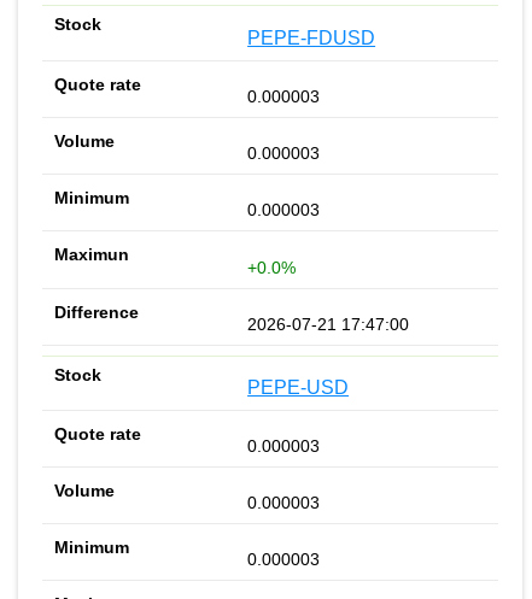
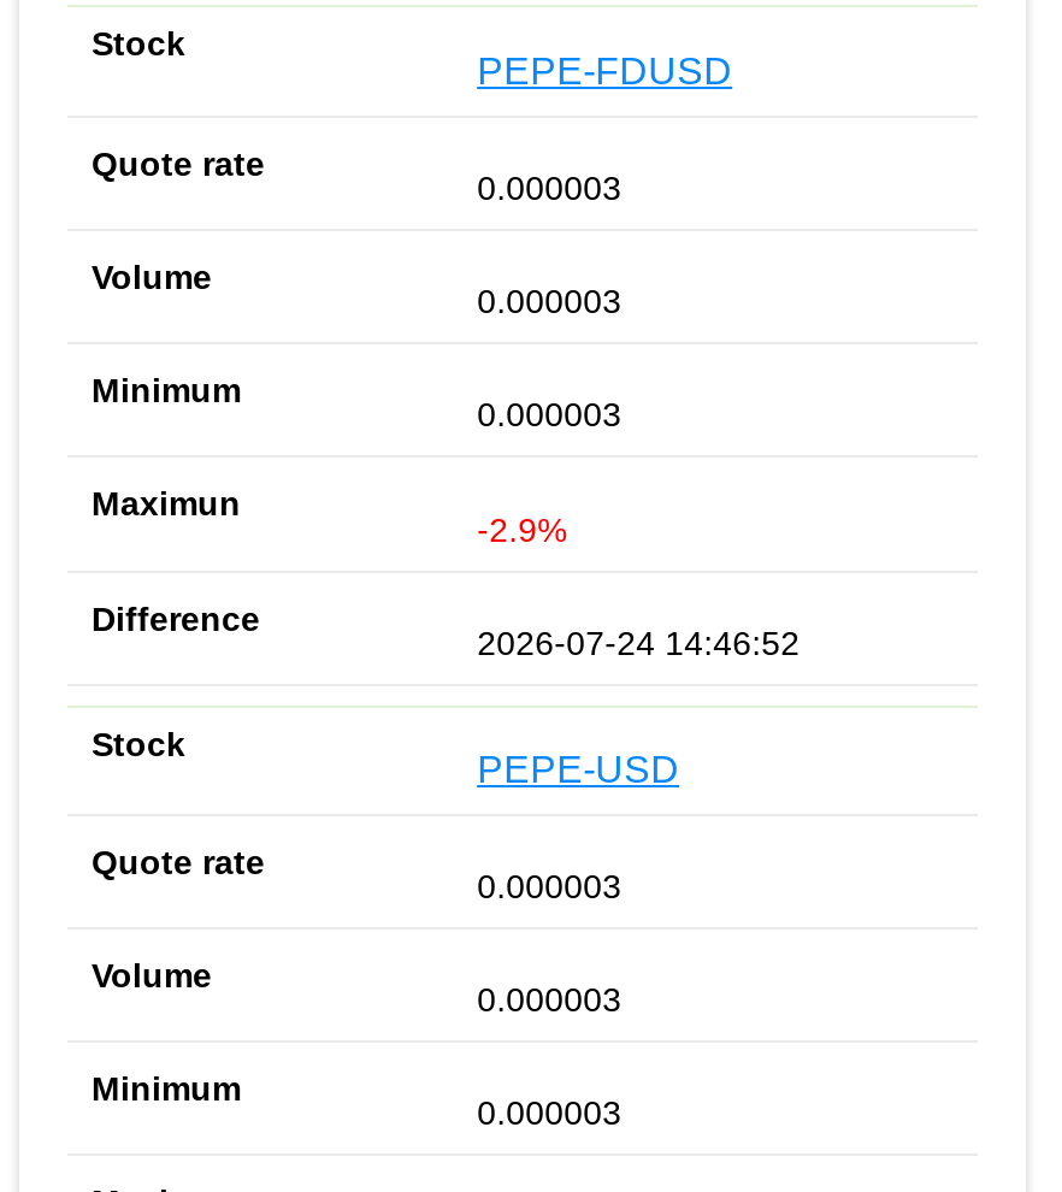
[247,258,296,277] +0.0% -> [477,510,566,549] -2.9%
[247,314,409,334] 2026-07-21 17:47:00 -> [477,623,800,662] 2026-07-24 14:46:52

